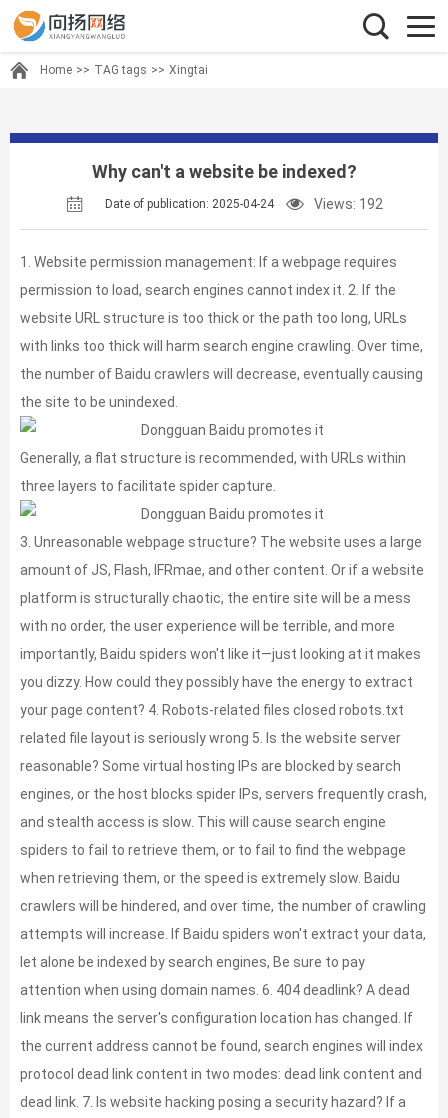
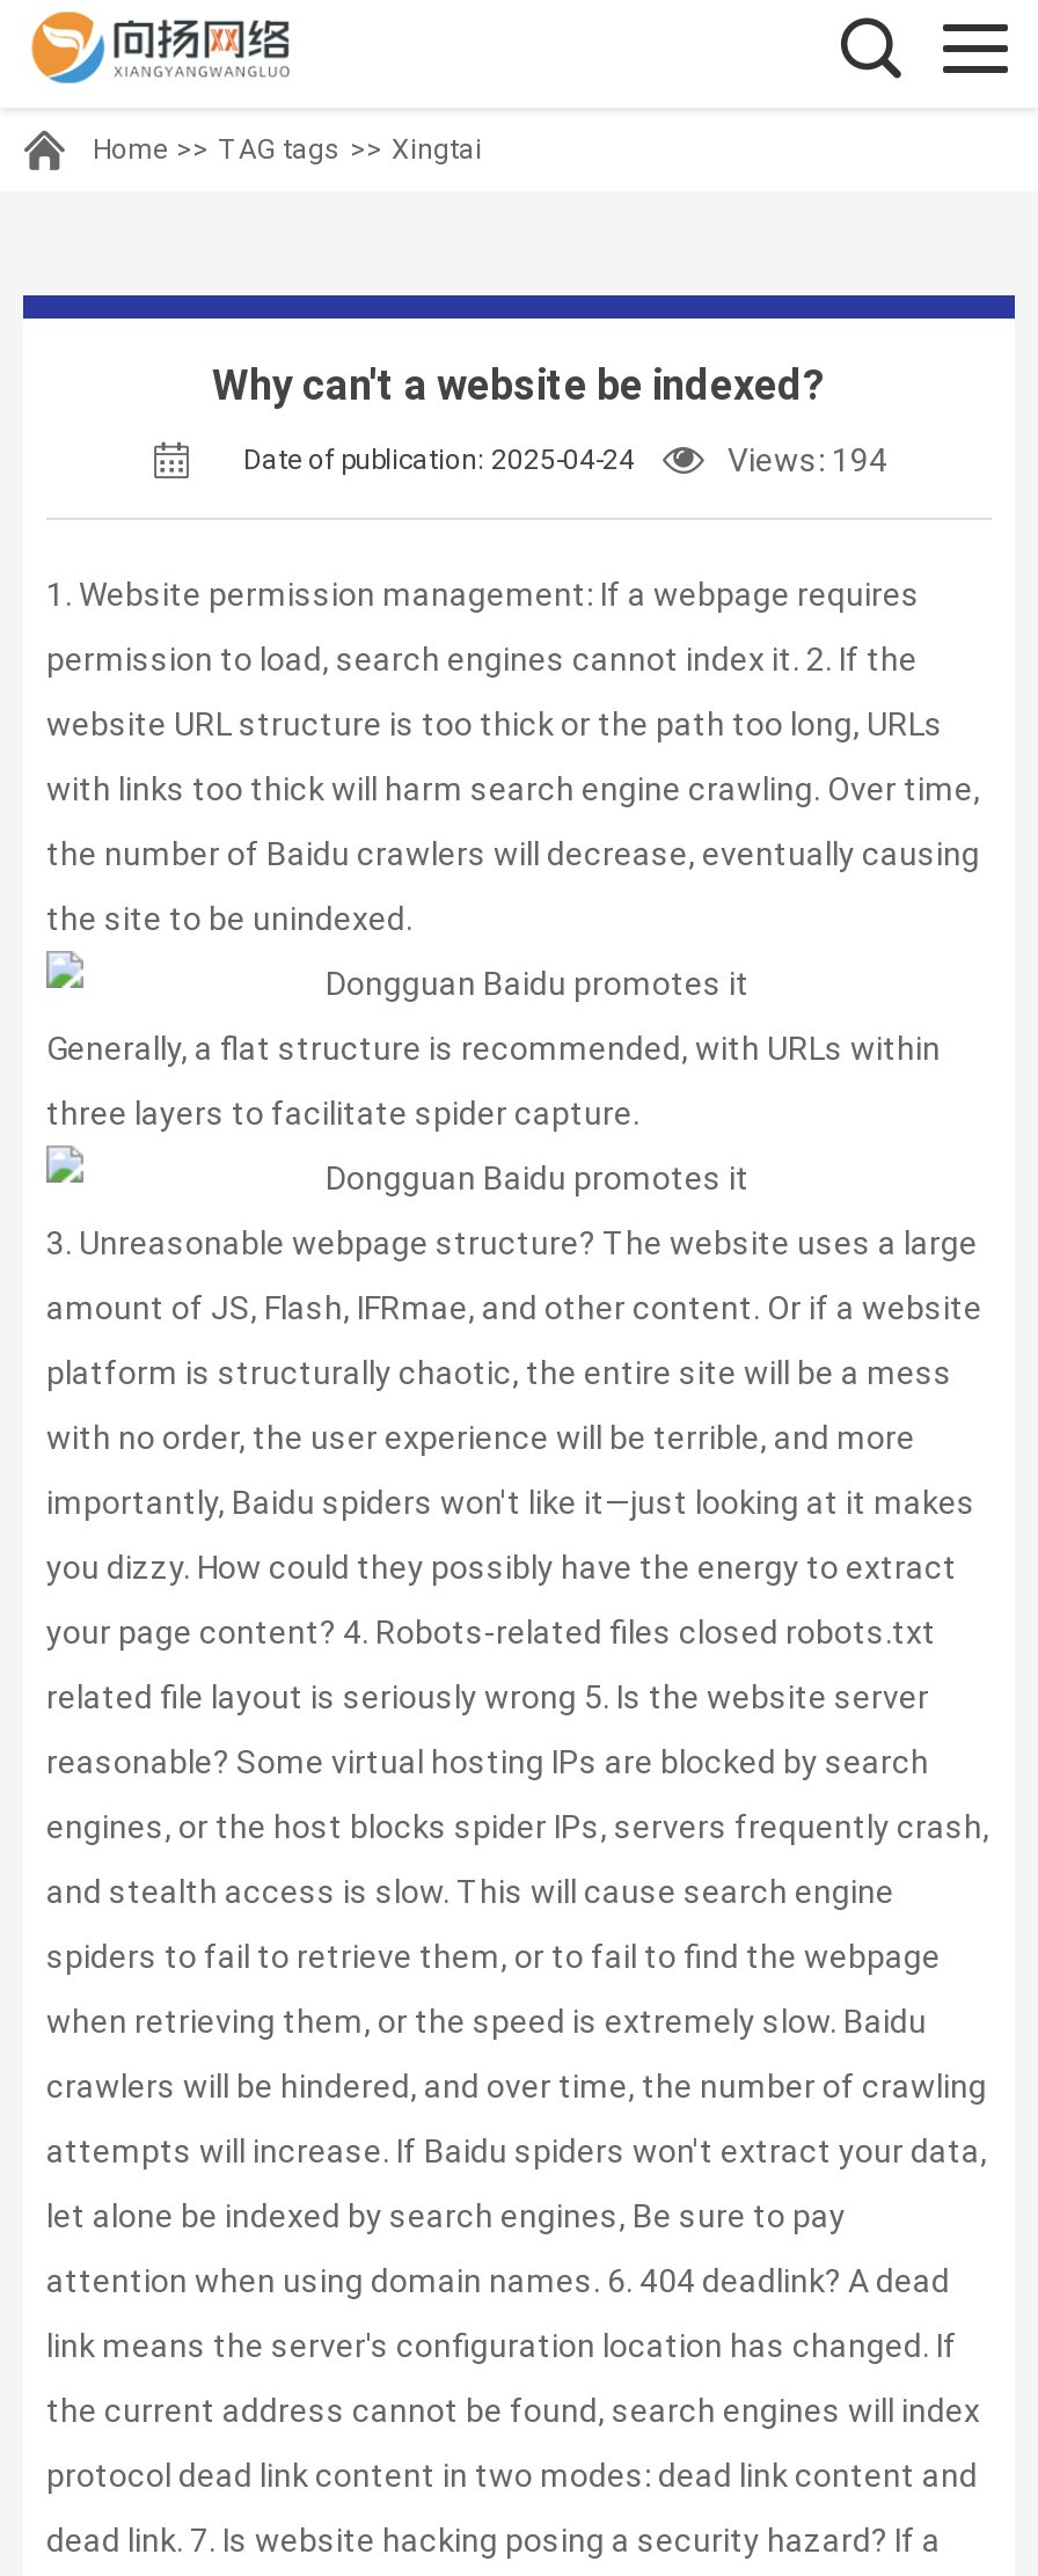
[314,196,383,212] Views: 192 -> [728,441,887,478] Views: 194

